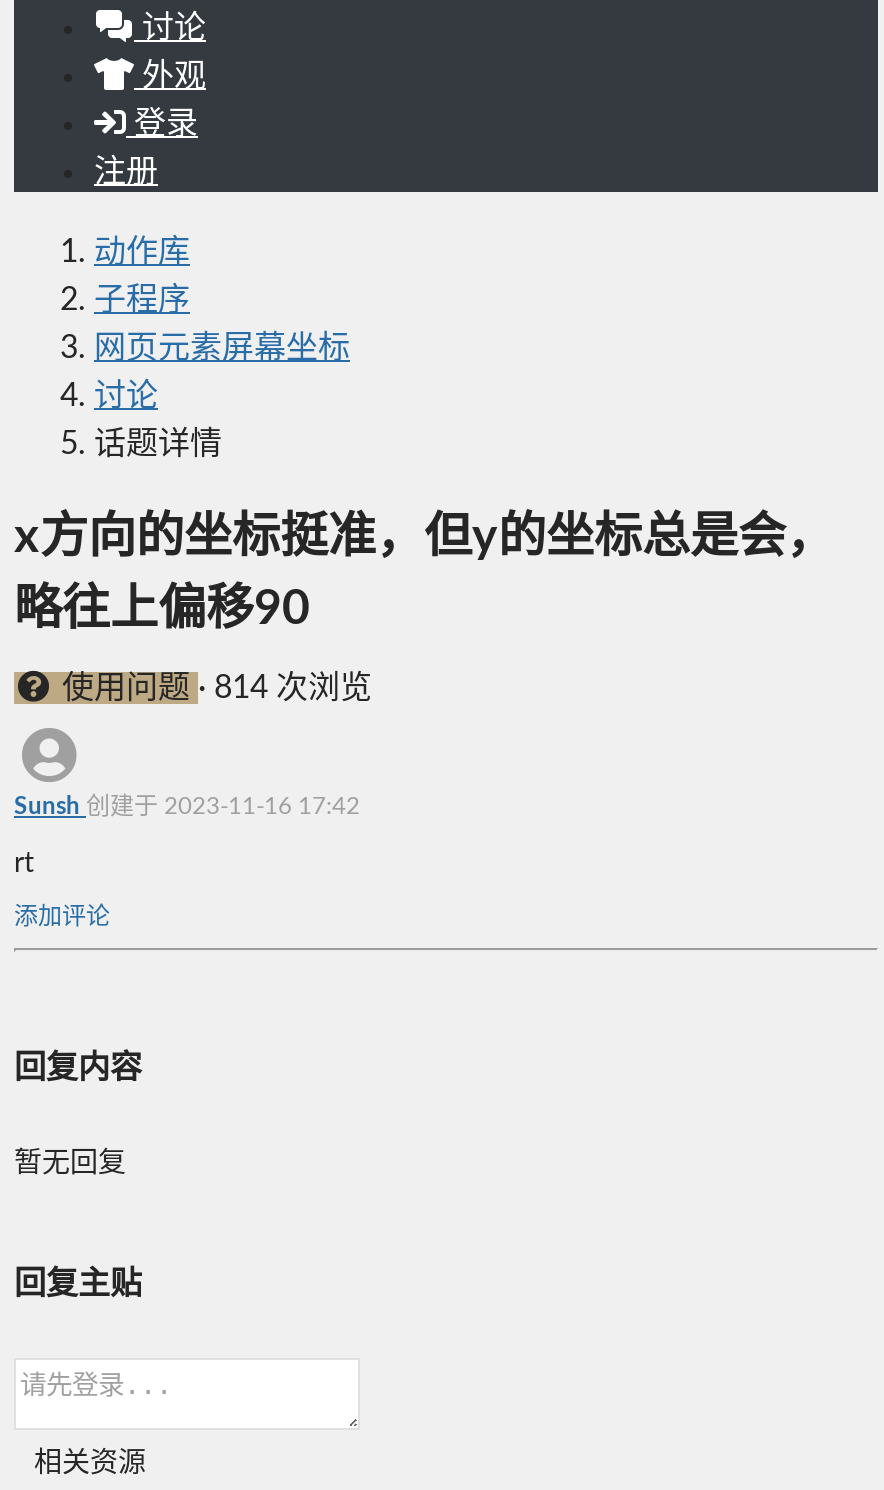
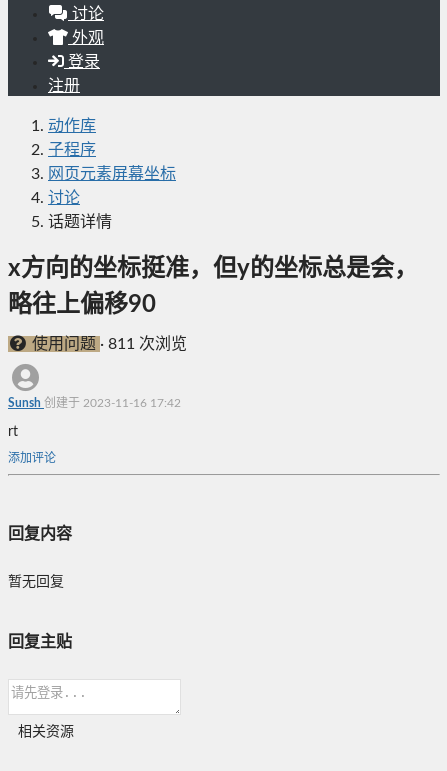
[54,672,372,704] 使用问题·814 次浏览 -> [28,336,187,352] 使用问题·811 次浏览

